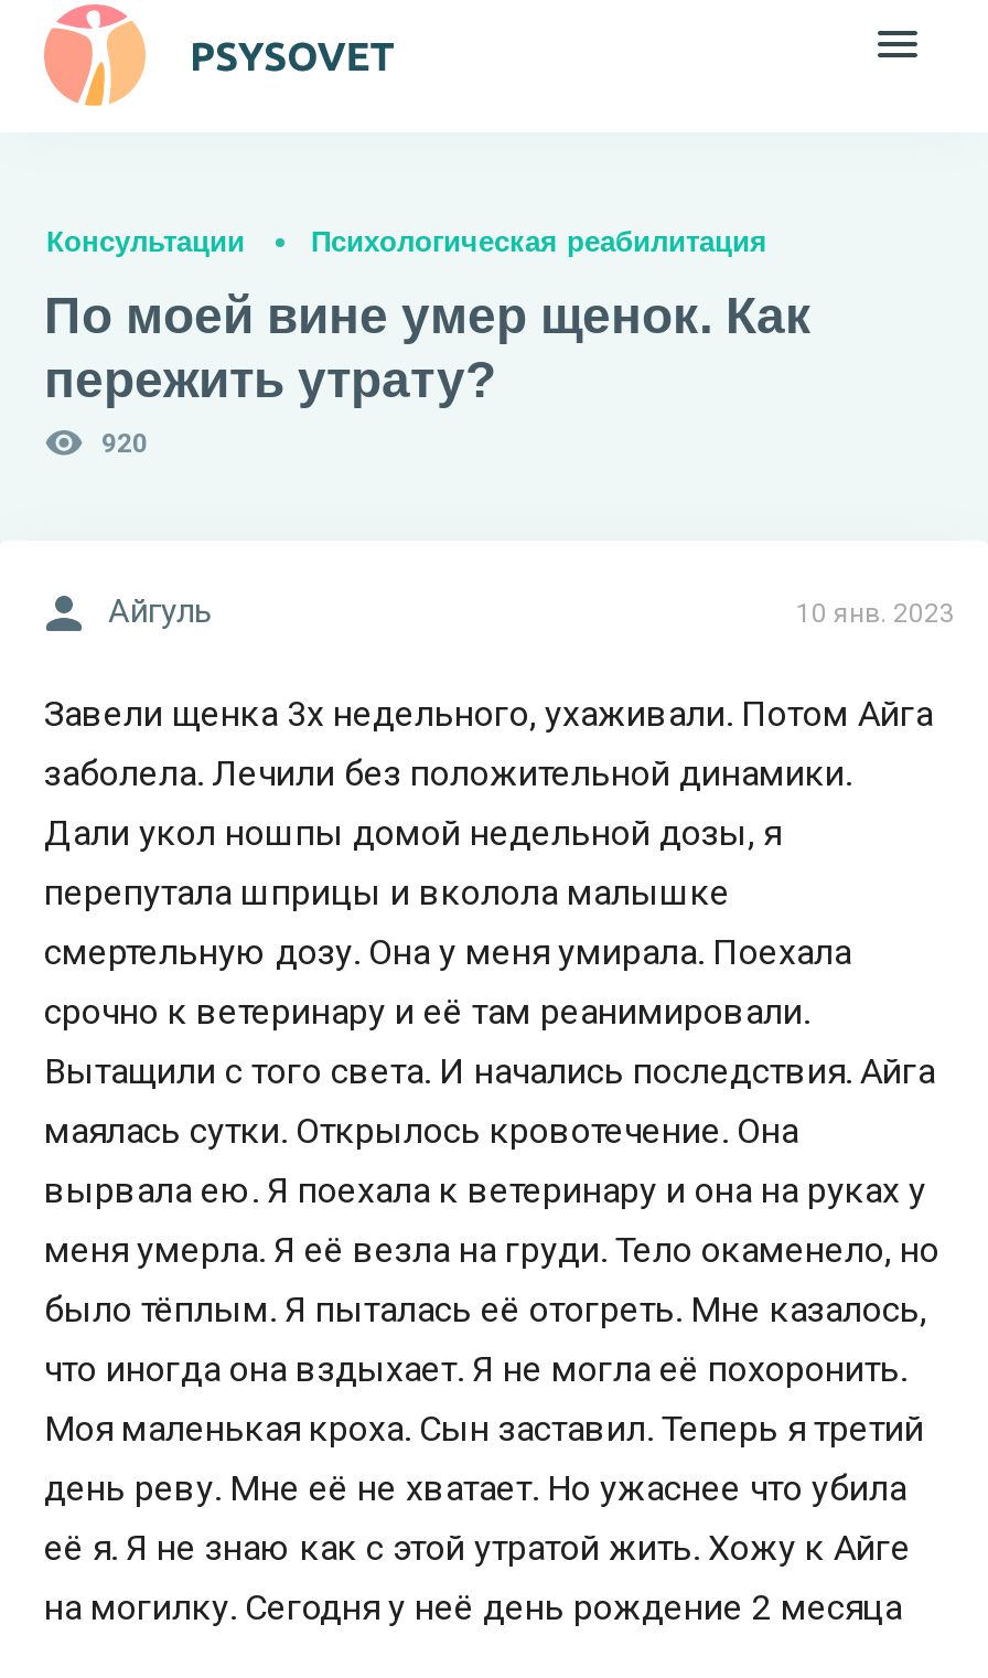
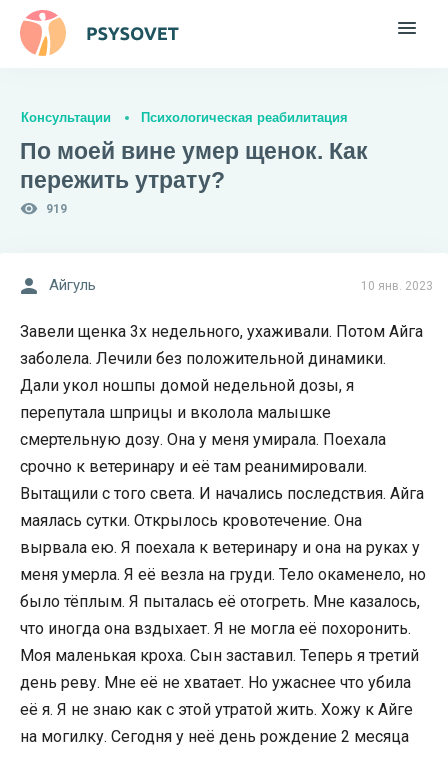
[101,428,148,459] 920 -> [46,202,67,216] 919

